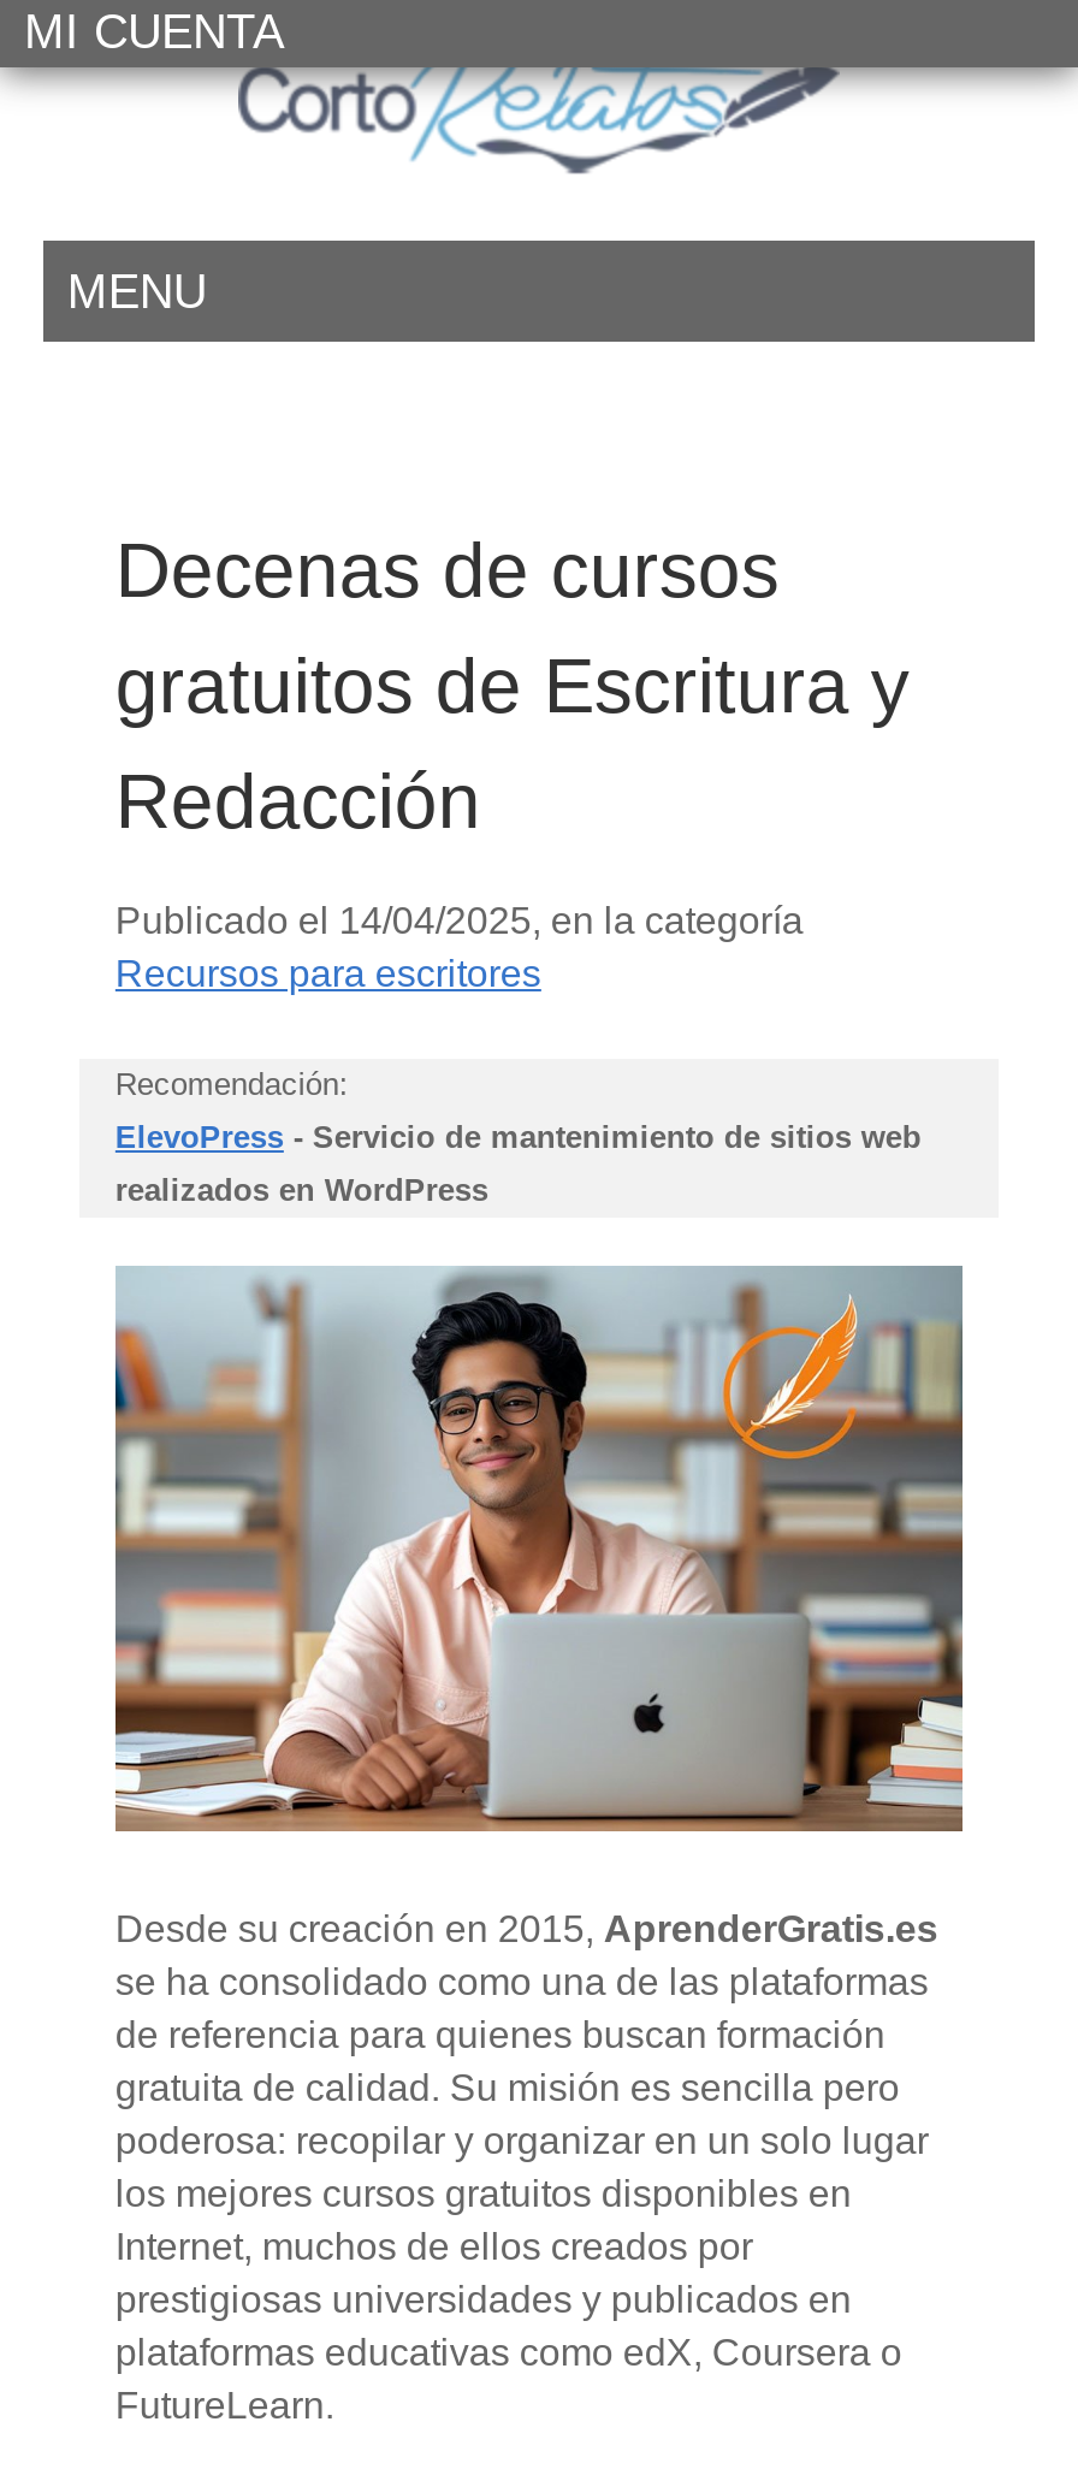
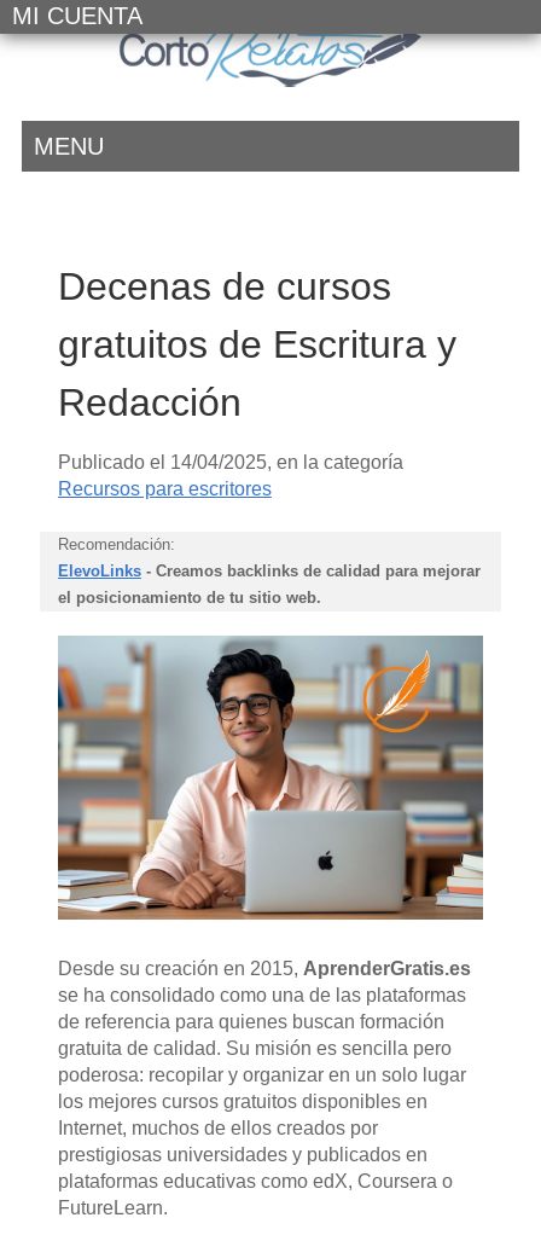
[115,1119,921,1155] ElevoPress - Servicio de mantenimiento de sitios web -> [58,562,480,580] ElevoLinks - Creamos backlinks de calidad para mejorar
[115,1171,488,1208] realizados en WordPress -> [58,588,321,606] el posicionamiento de tu sitio web.

